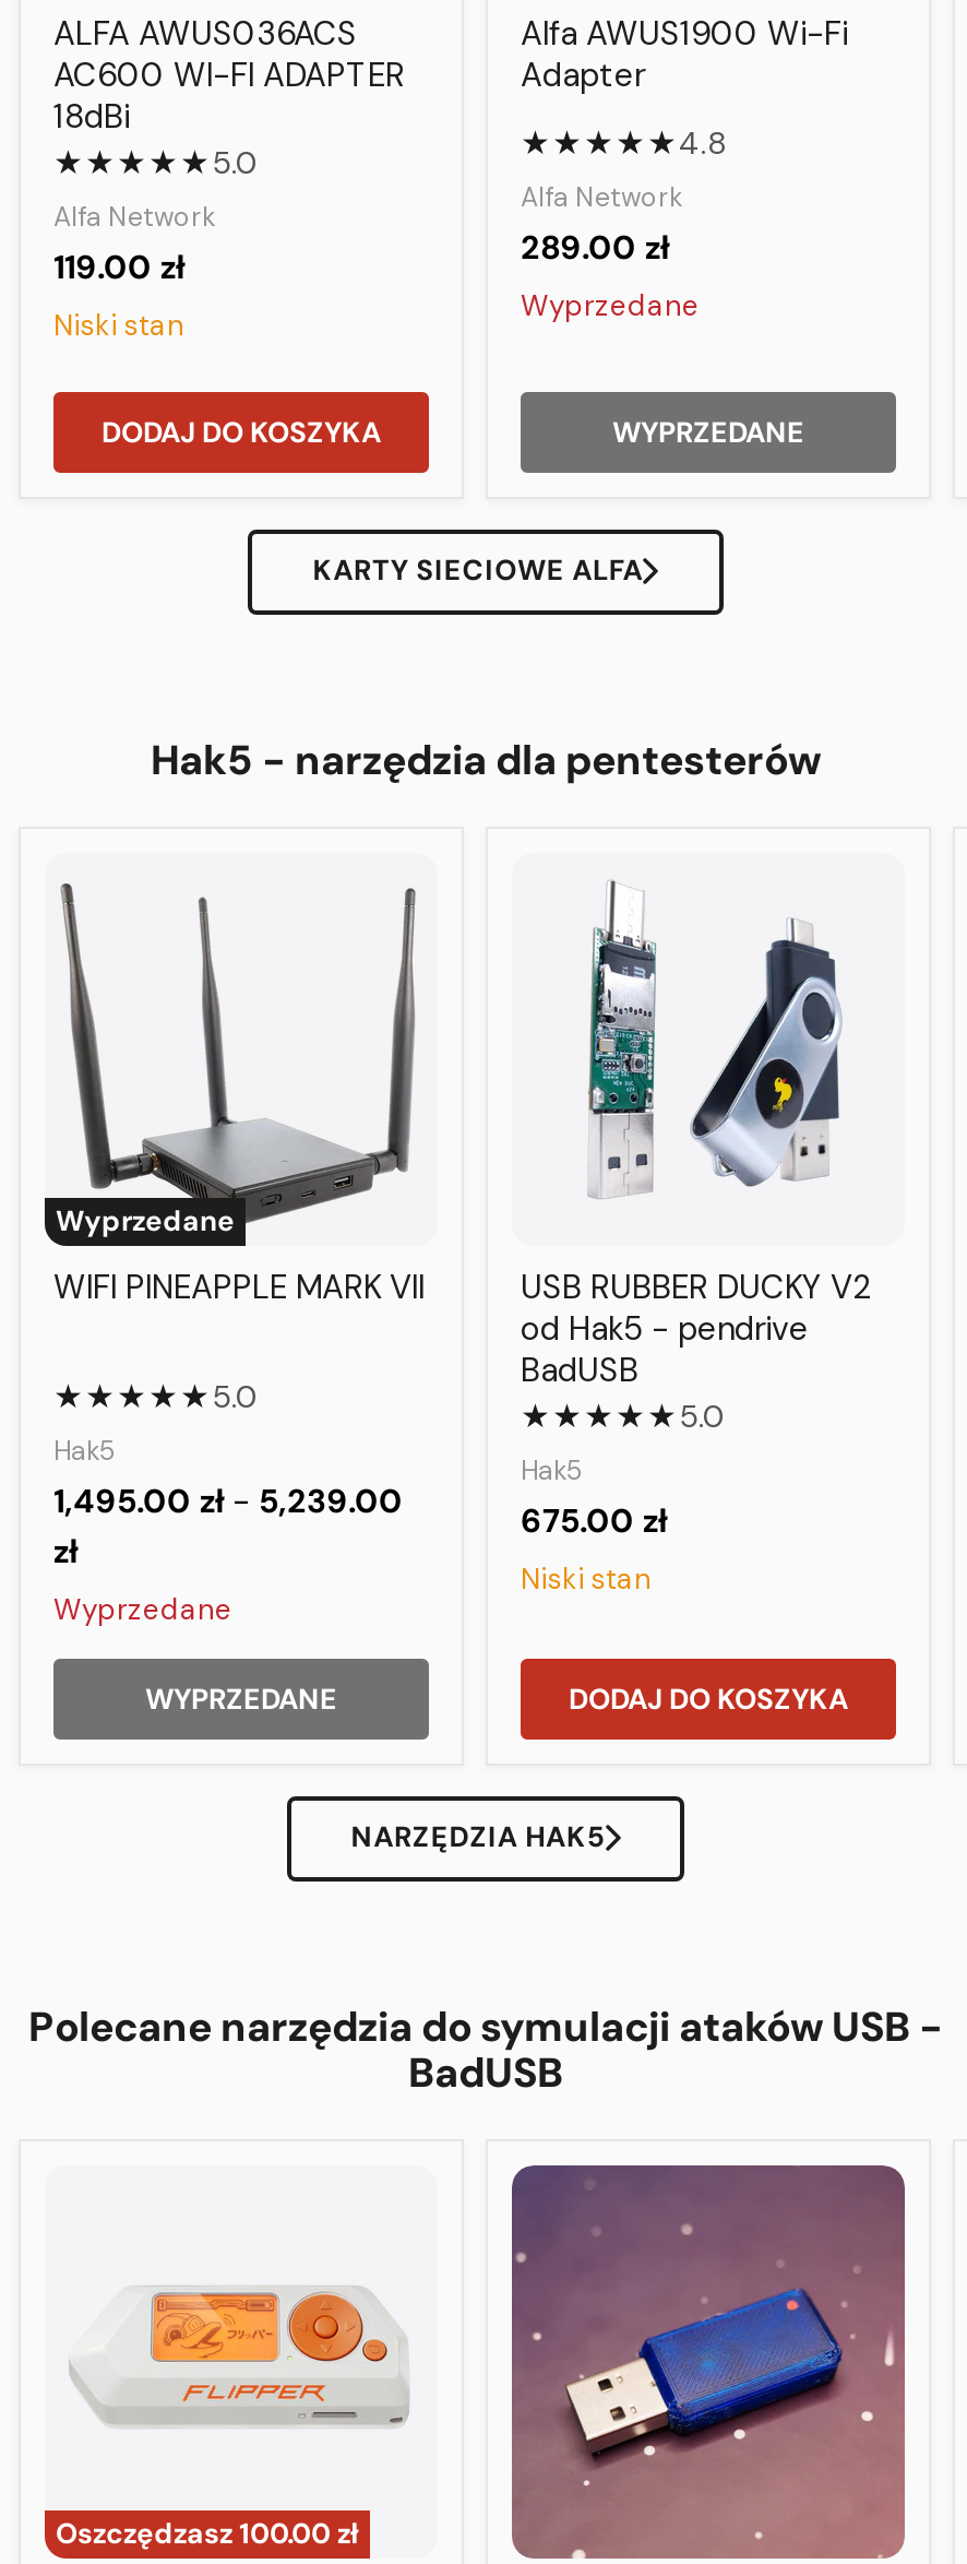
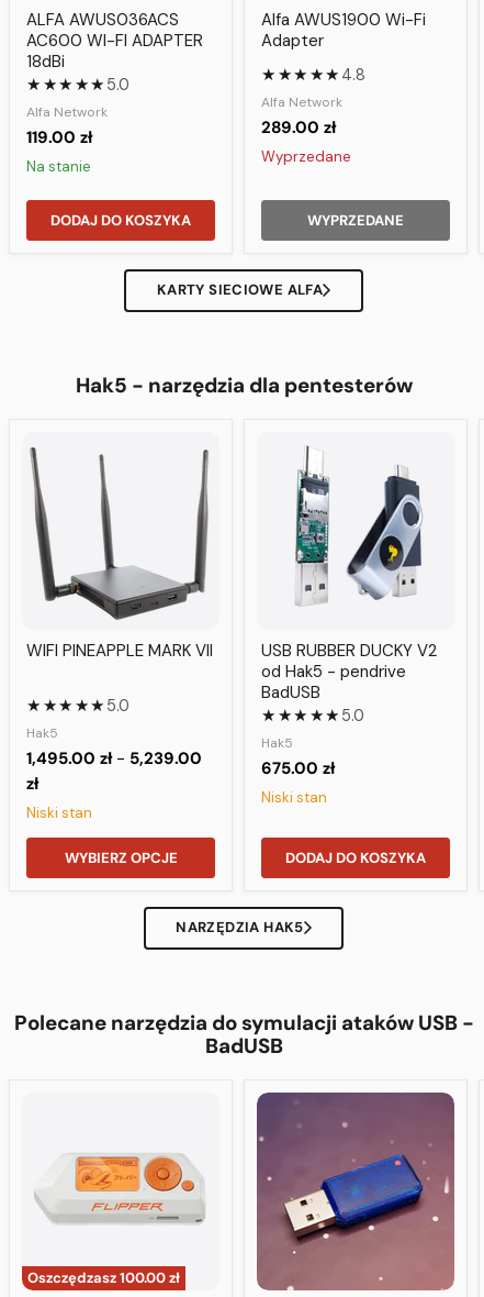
[53,306,184,343] Niski stan -> [36,157,91,175] Na stanie
[56,1201,235,1239] Wyprzedane -> none
[53,1590,232,1627] Wyprzedane -> [26,803,92,822] Niski stan
[145,1680,337,1717] WYPRZEDANE -> [64,848,177,867] WYBIERZ OPCJE

